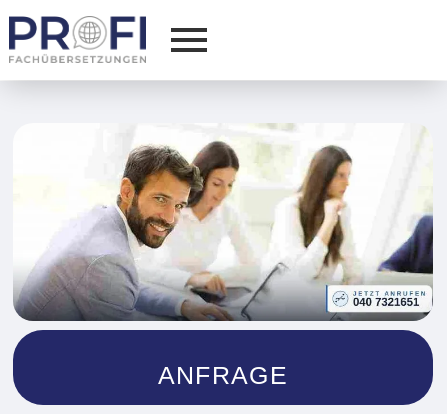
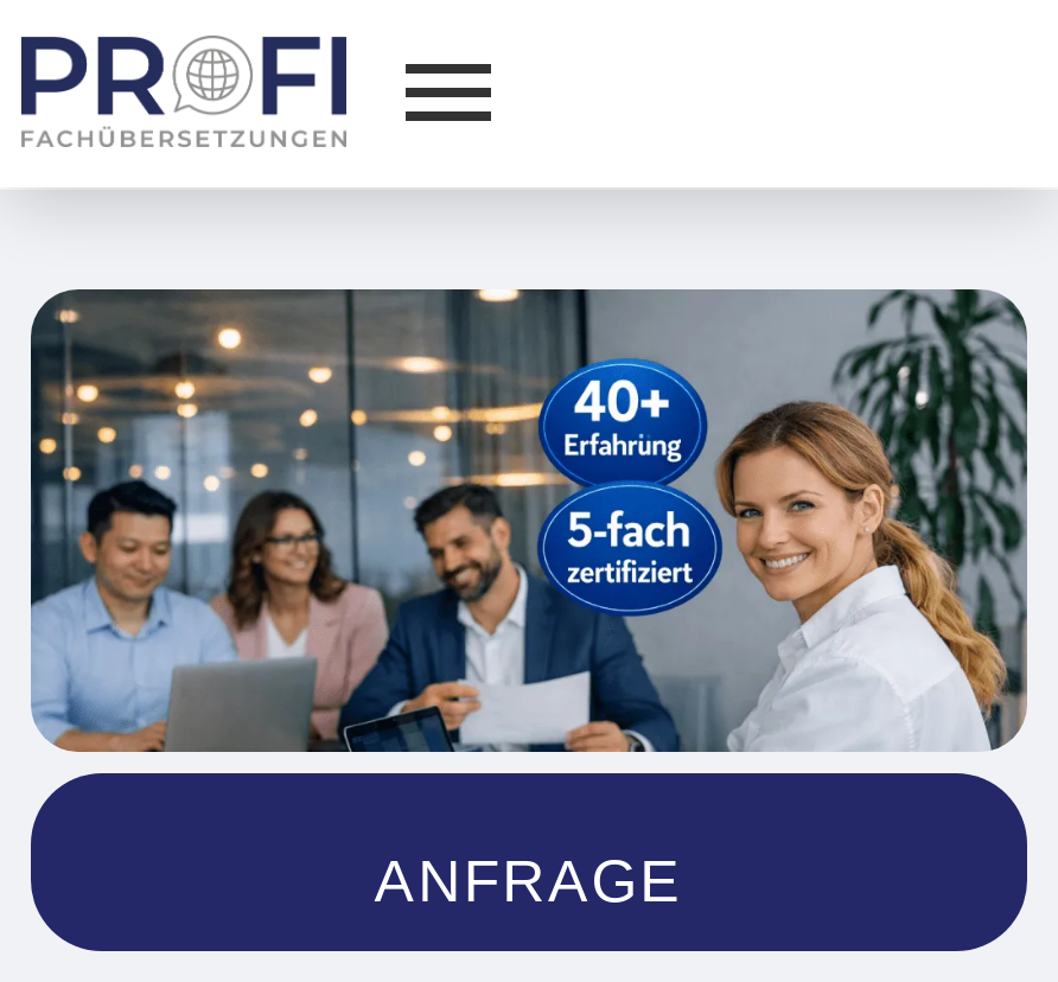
[13,126,433,322] [image] -> [28,287,1030,754] [image]

